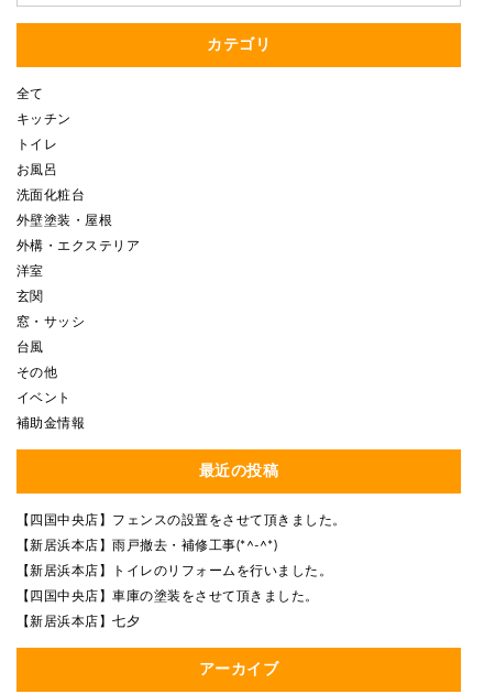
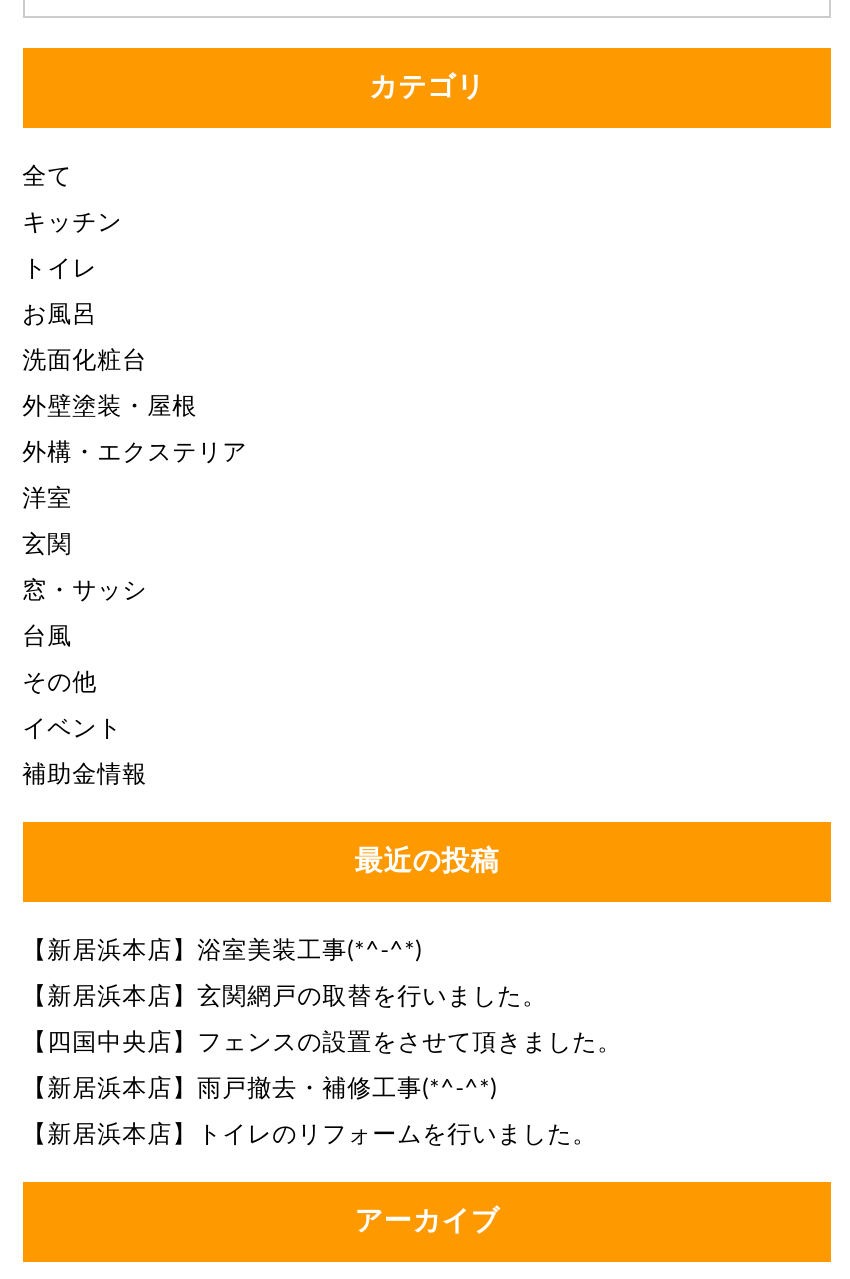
none -> [22,938,547,1008] 【新居浜本店】浴室美装工事(*^-^*) | 【新居浜本店】玄関網戸の取替を行いました。
moved [16,513,346,577] -> [22,1030,622,1146]: 【四国中央店】フェンスの設置をさせて頂きました。 | 【新居浜本店】雨戸撤去・補修工事(*^-^*) | 【新居浜本店】トイレのリフォームを行いました。
[16,589,319,628] 【四国中央店】車庫の塗装をさせて頂きました。 | 【新居浜本店】七夕 -> none

